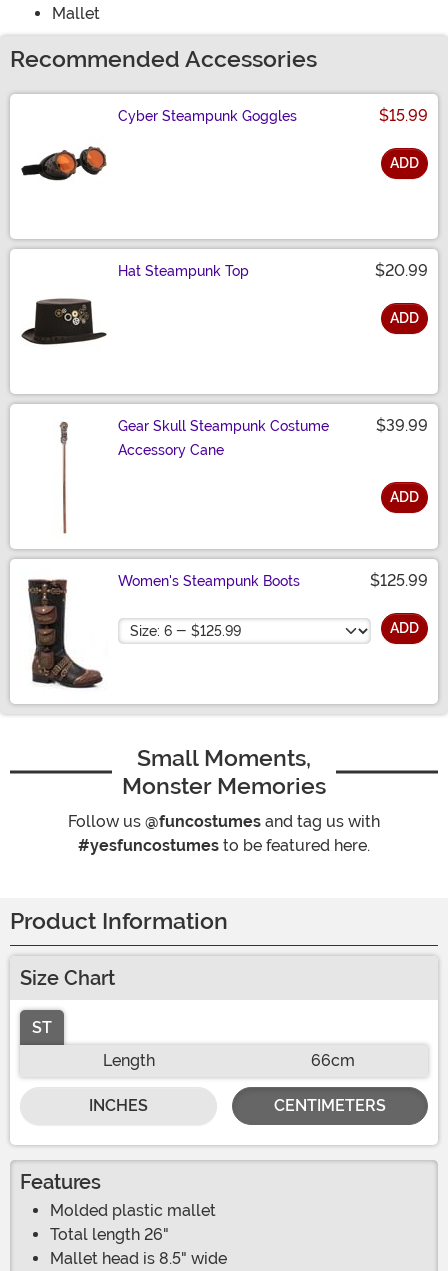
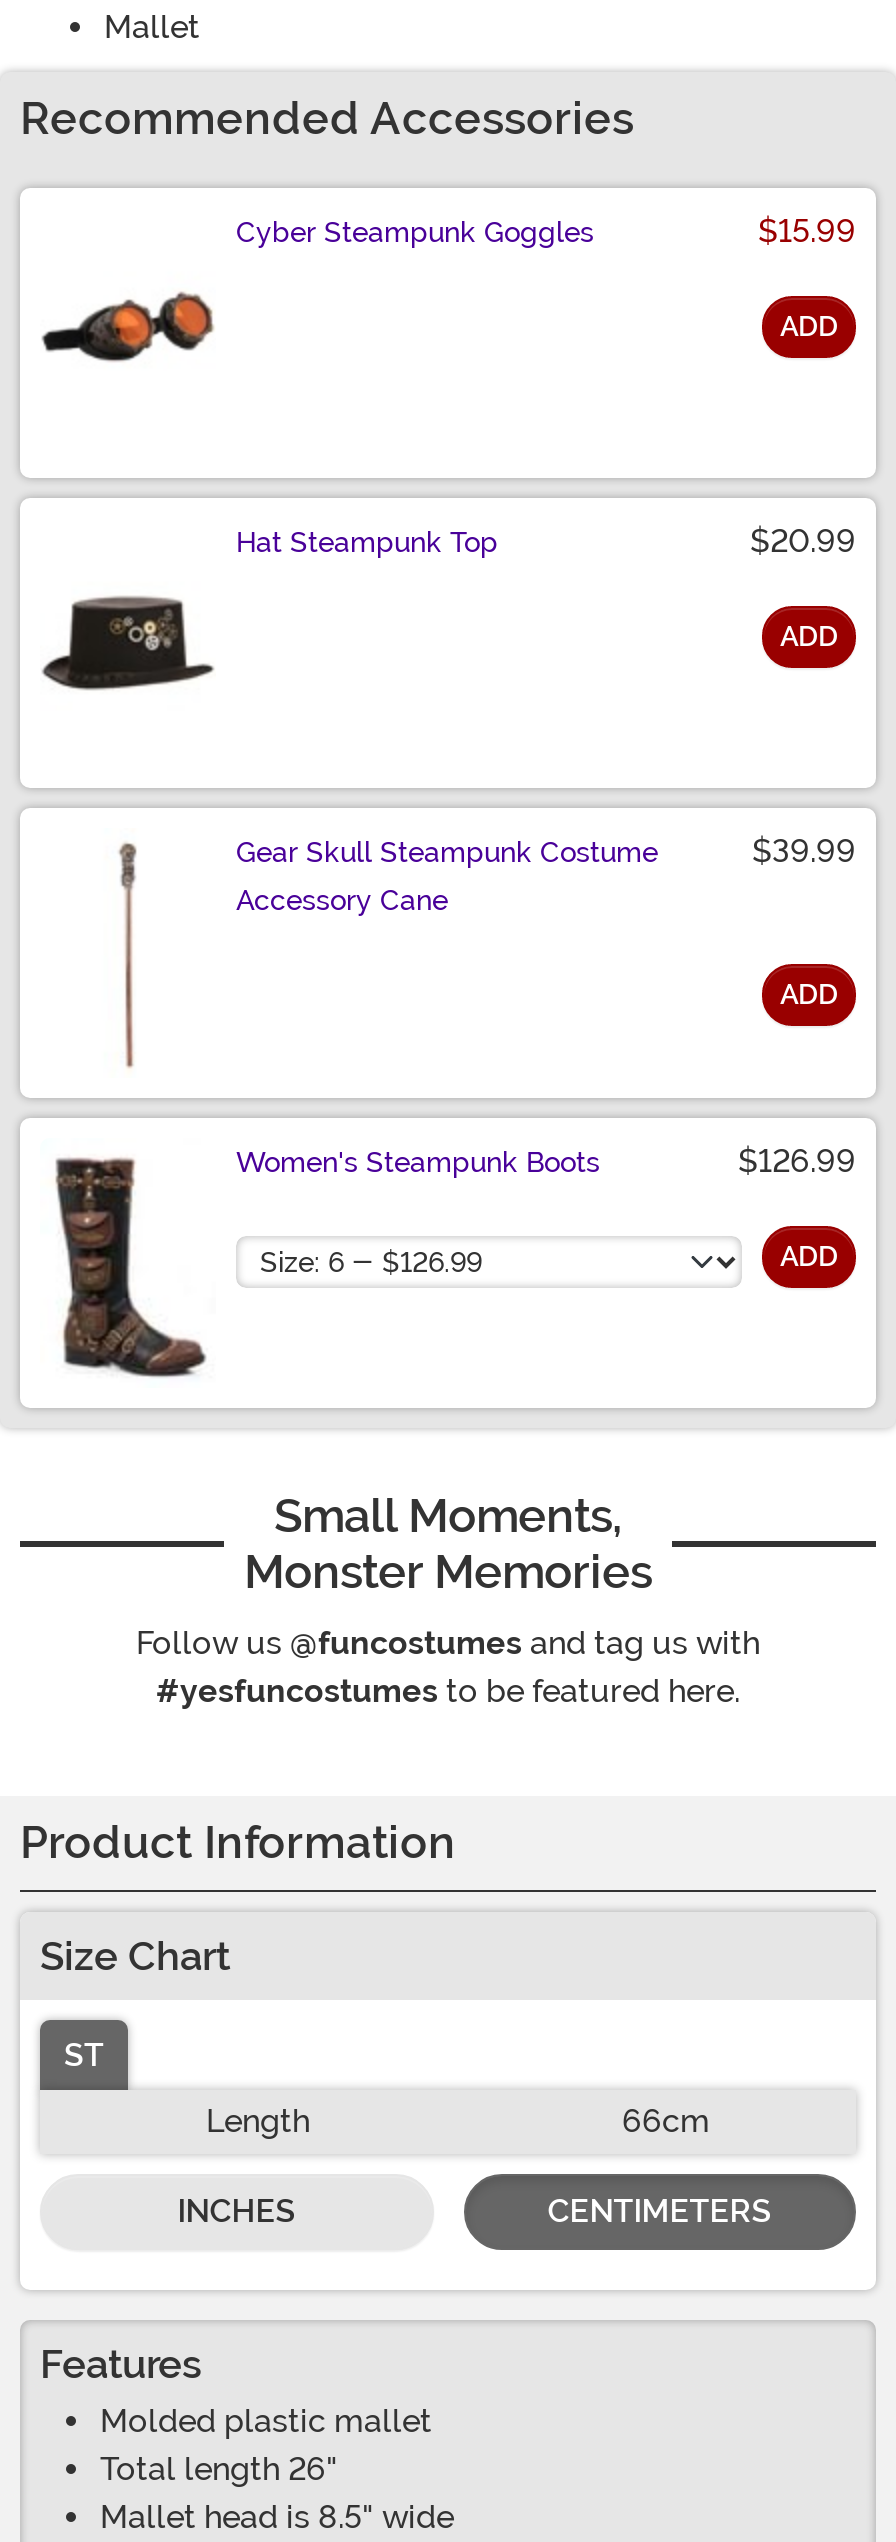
[370,571,428,590] $125.99 -> [738,1143,856,1181] $126.99

